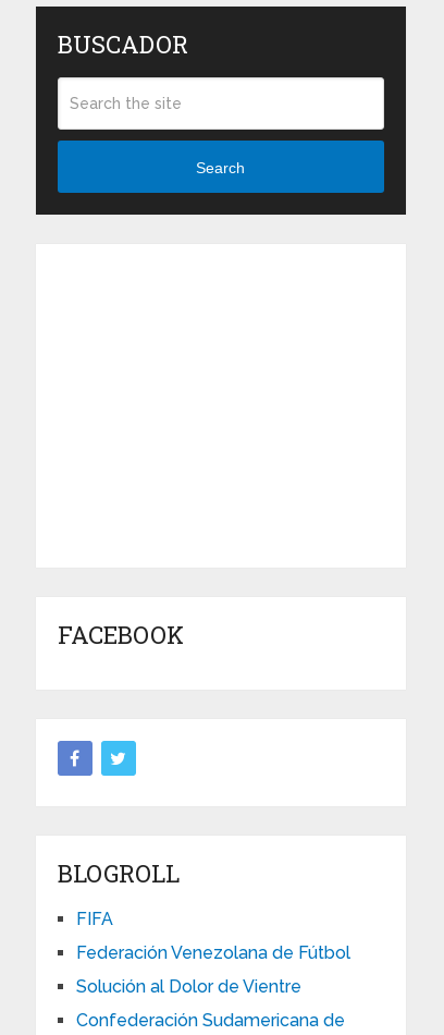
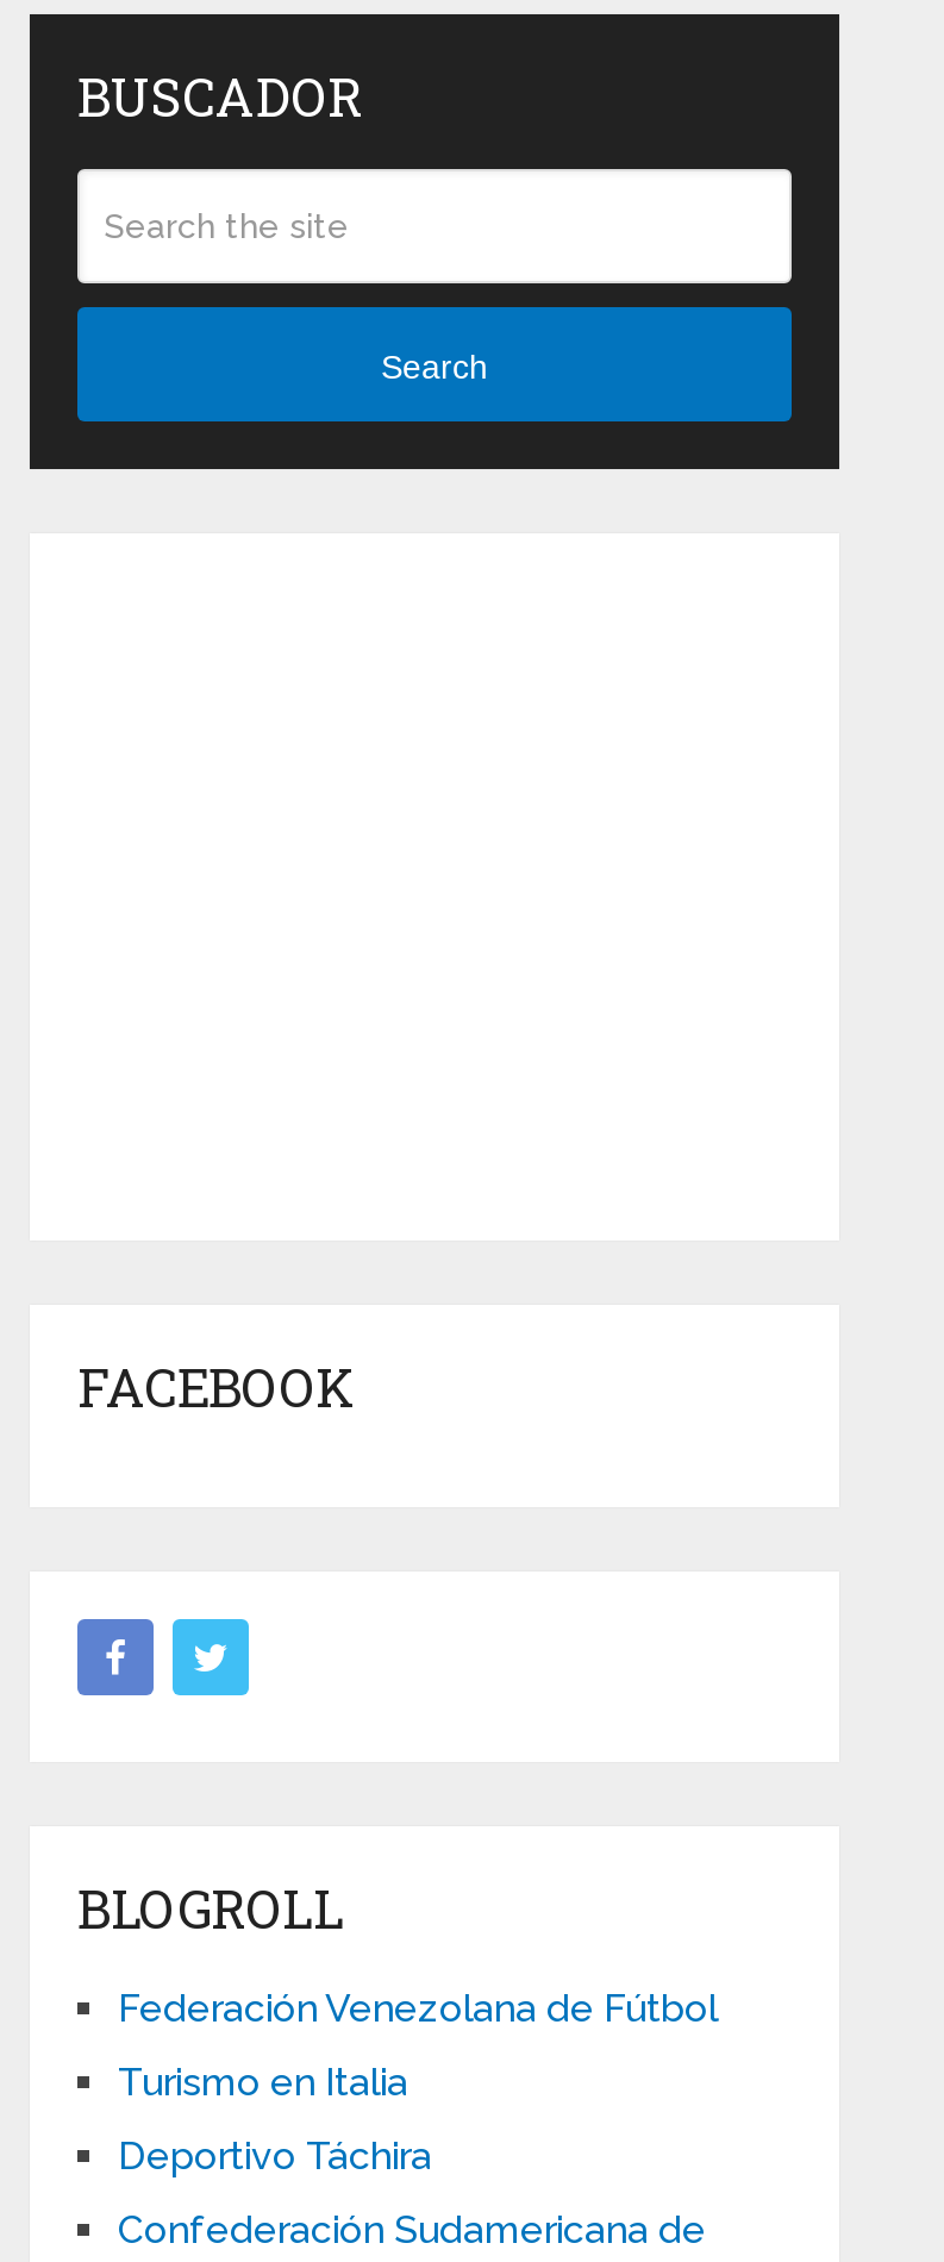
[76,909,113,930] FIFA -> none
moved [76,943,350,963] -> [118,1987,718,2032]: Federación Venezolana de Fútbol
[76,976,301,997] Solución al Dolor de Vientre -> [118,2060,432,2179] Turismo en Italia | Deportivo Táchira

